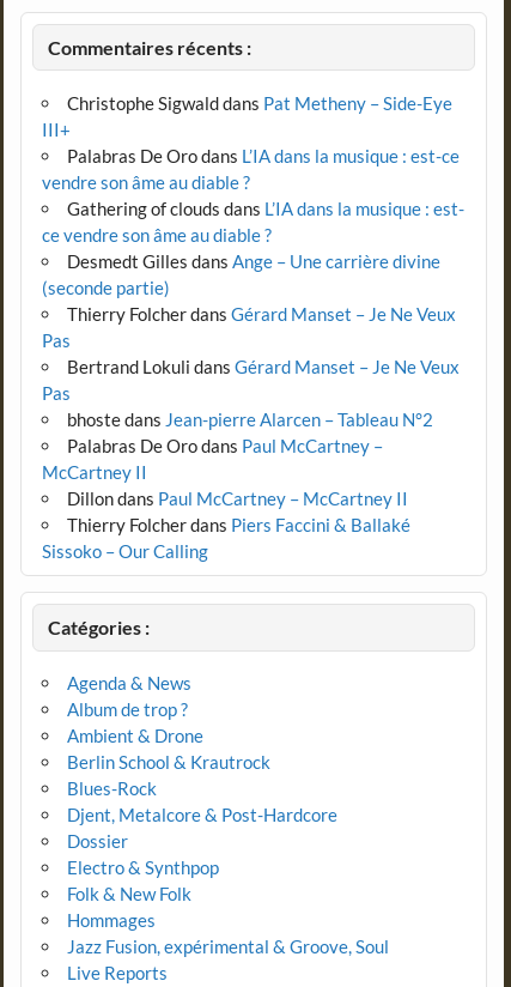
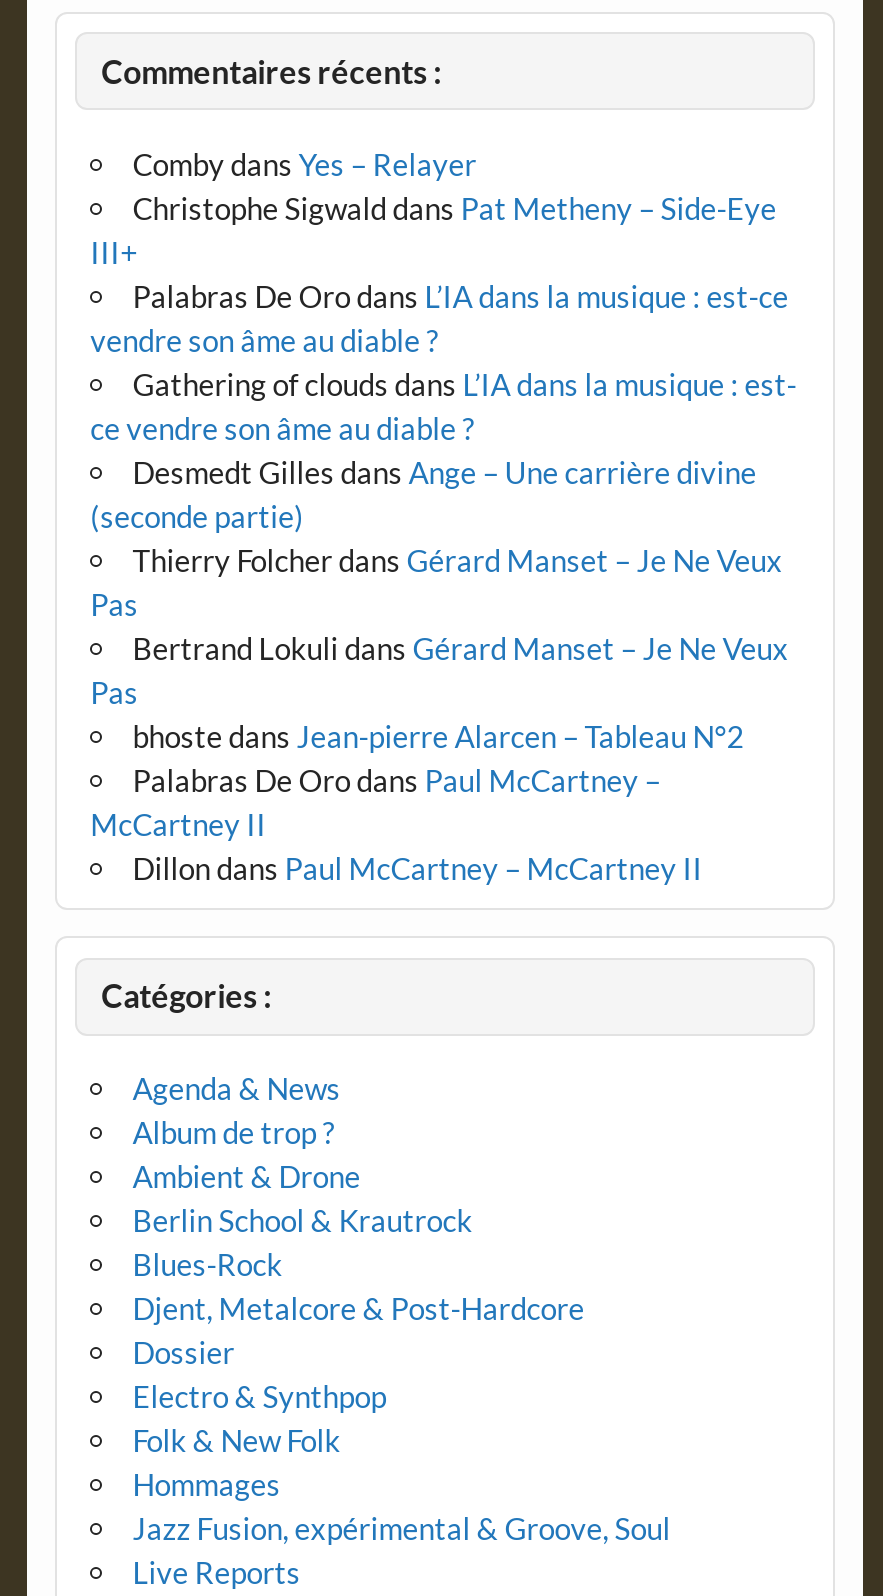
none -> [133,145,477,181] Comby dans Yes – Relayer
moved [41,92,464,509] -> [90,189,797,885]: Christophe Sigwald dans Pat Metheny – Side-Eye | III+ | Palabras De Oro dans L’IA dans la musique : est-ce | ... | McCartney II | Dillon dans Paul McCartney – McCartney II
[41,513,410,561] Thierry Folcherdans Piers Faccini & Ballaké | Sissoko – Our Calling -> none

